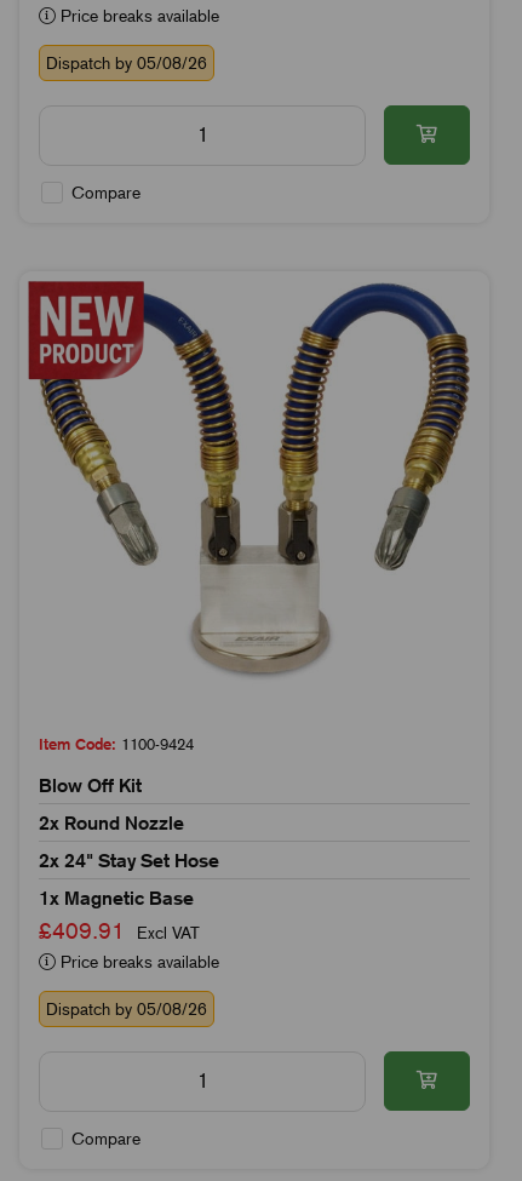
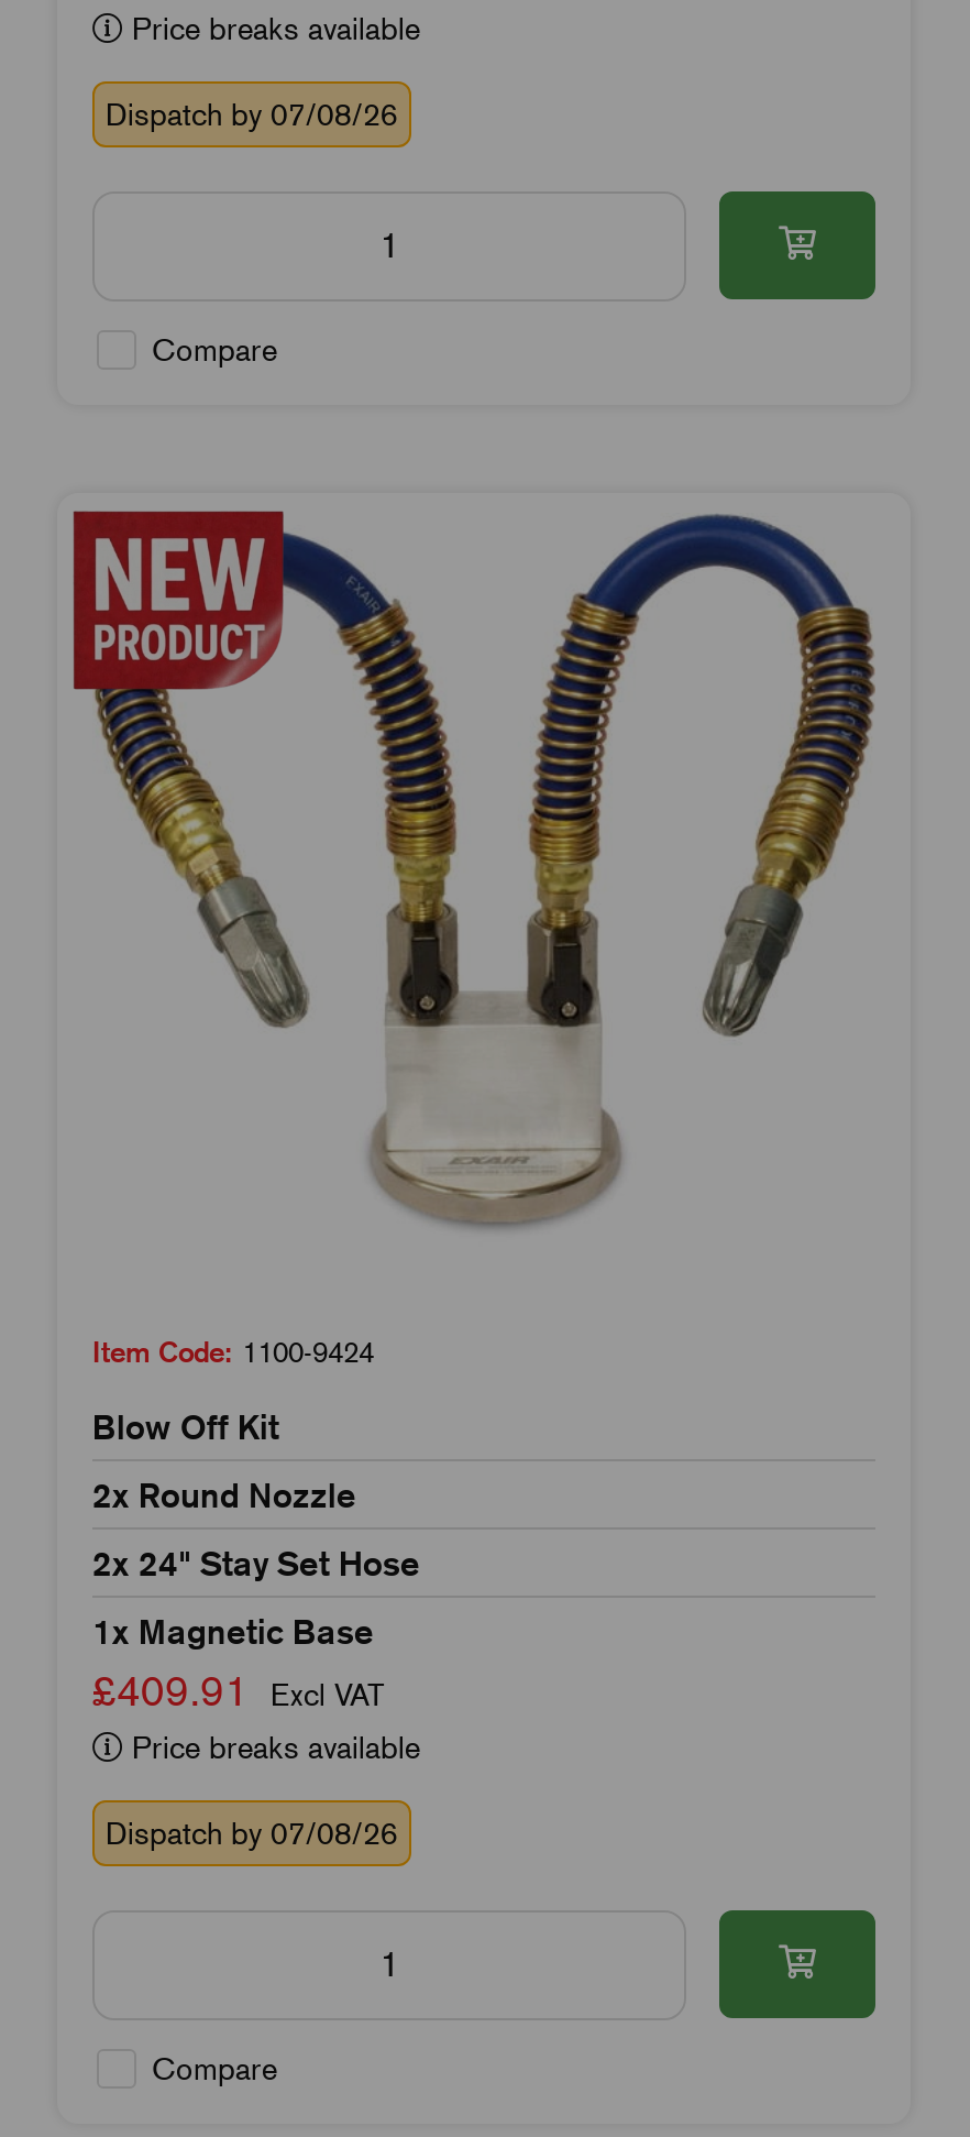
[46,53,207,72] Dispatch by 05/08/26 -> [106,96,398,131] Dispatch by 07/08/26
[46,999,207,1018] Dispatch by 05/08/26 -> [106,1815,398,1850] Dispatch by 07/08/26

